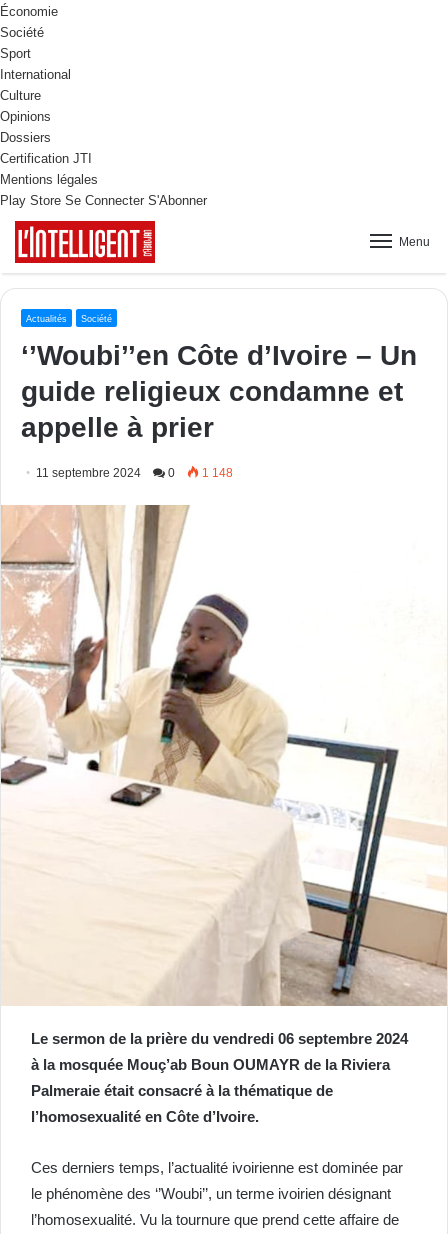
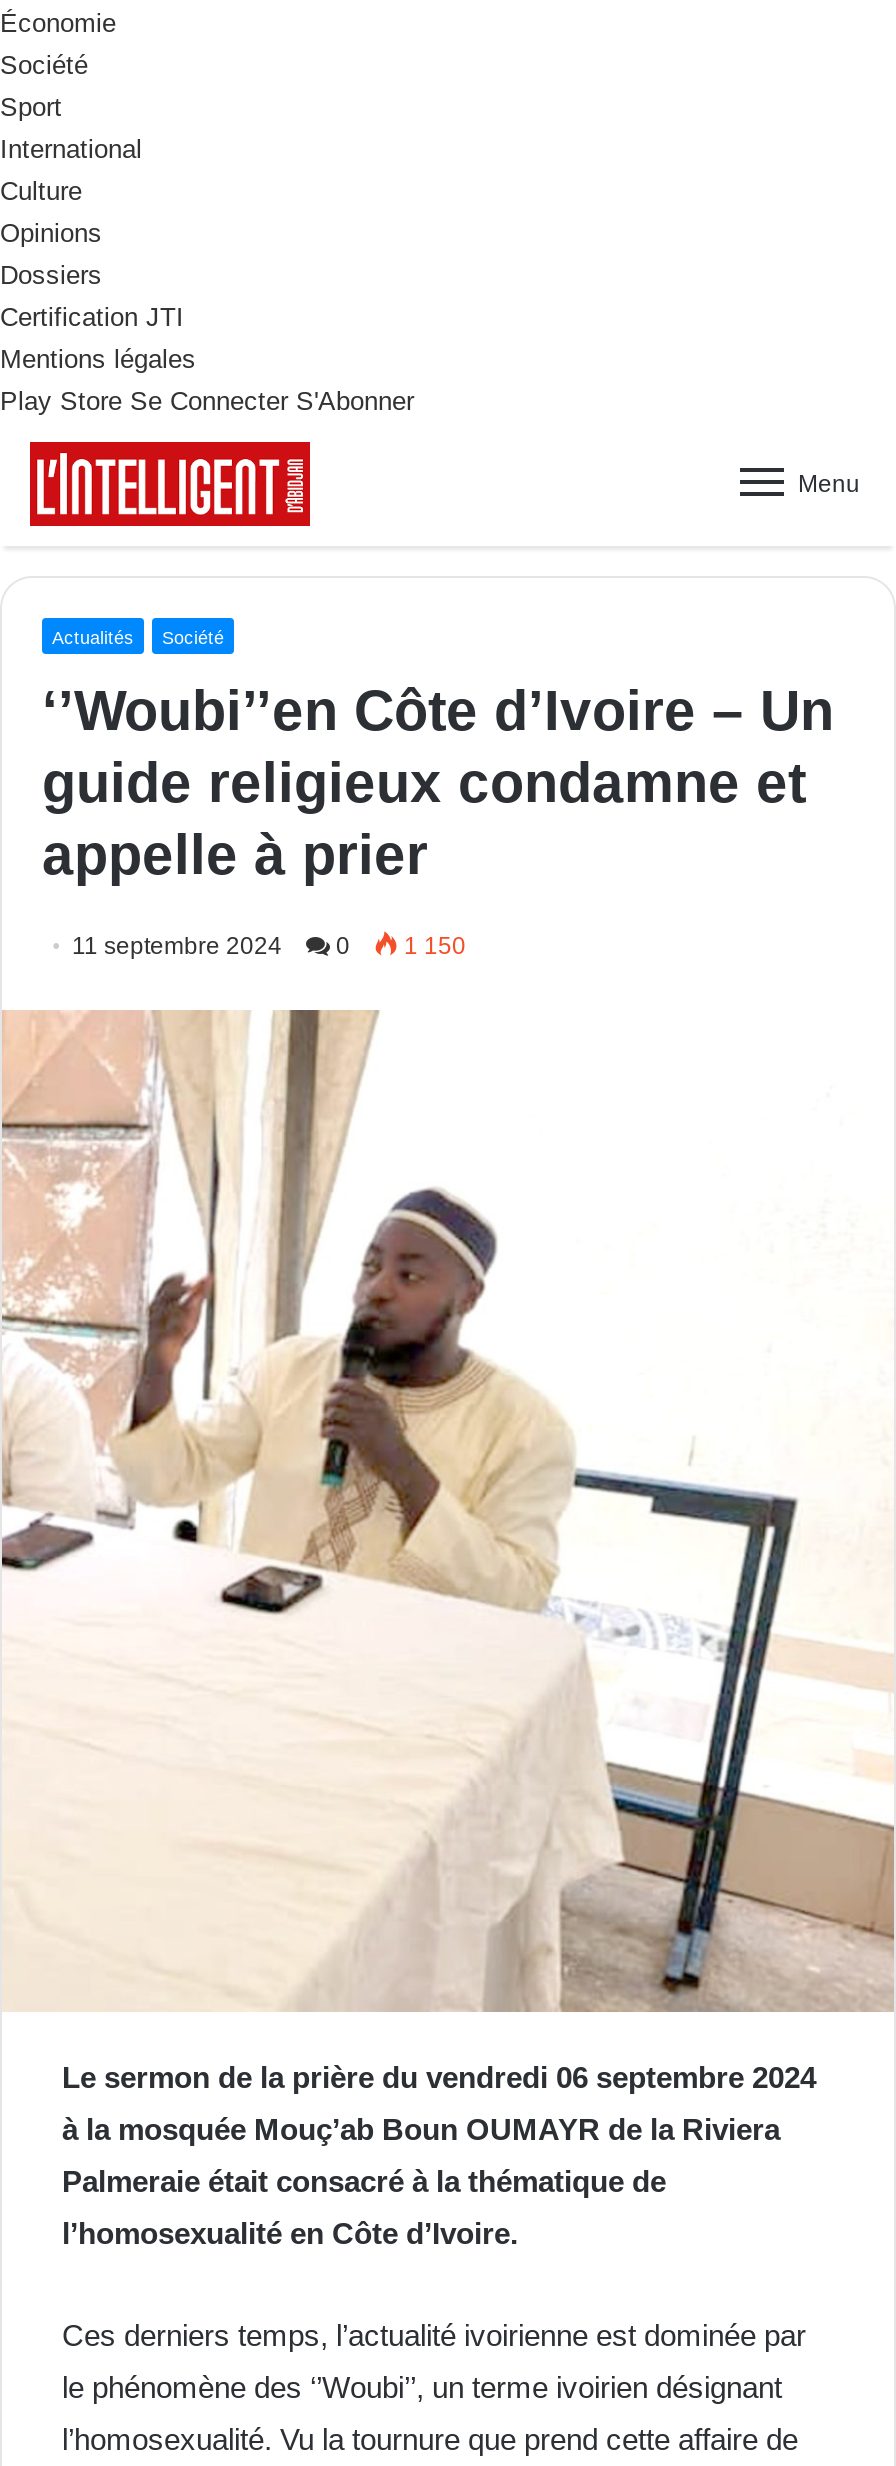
[36,466,233,480] 11 septembre 2024 0 1 148 -> [72,932,466,960] 11 septembre 2024 0 1 150

